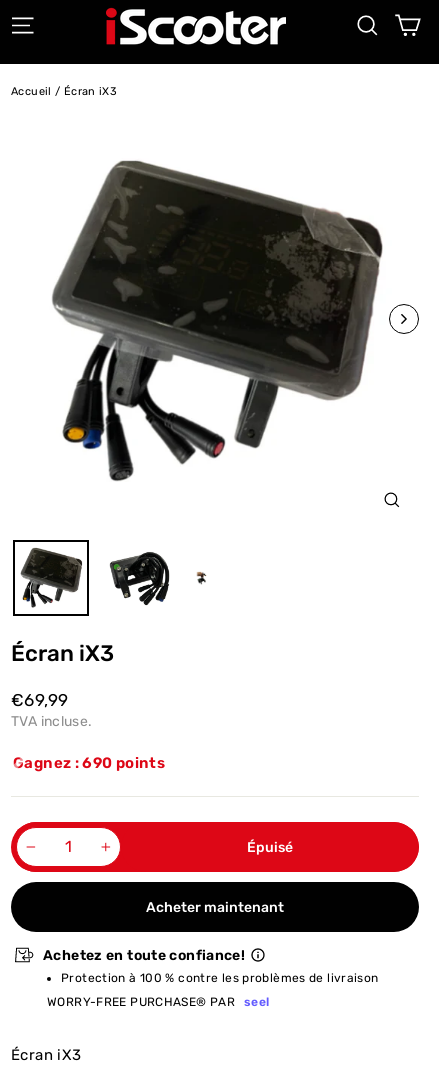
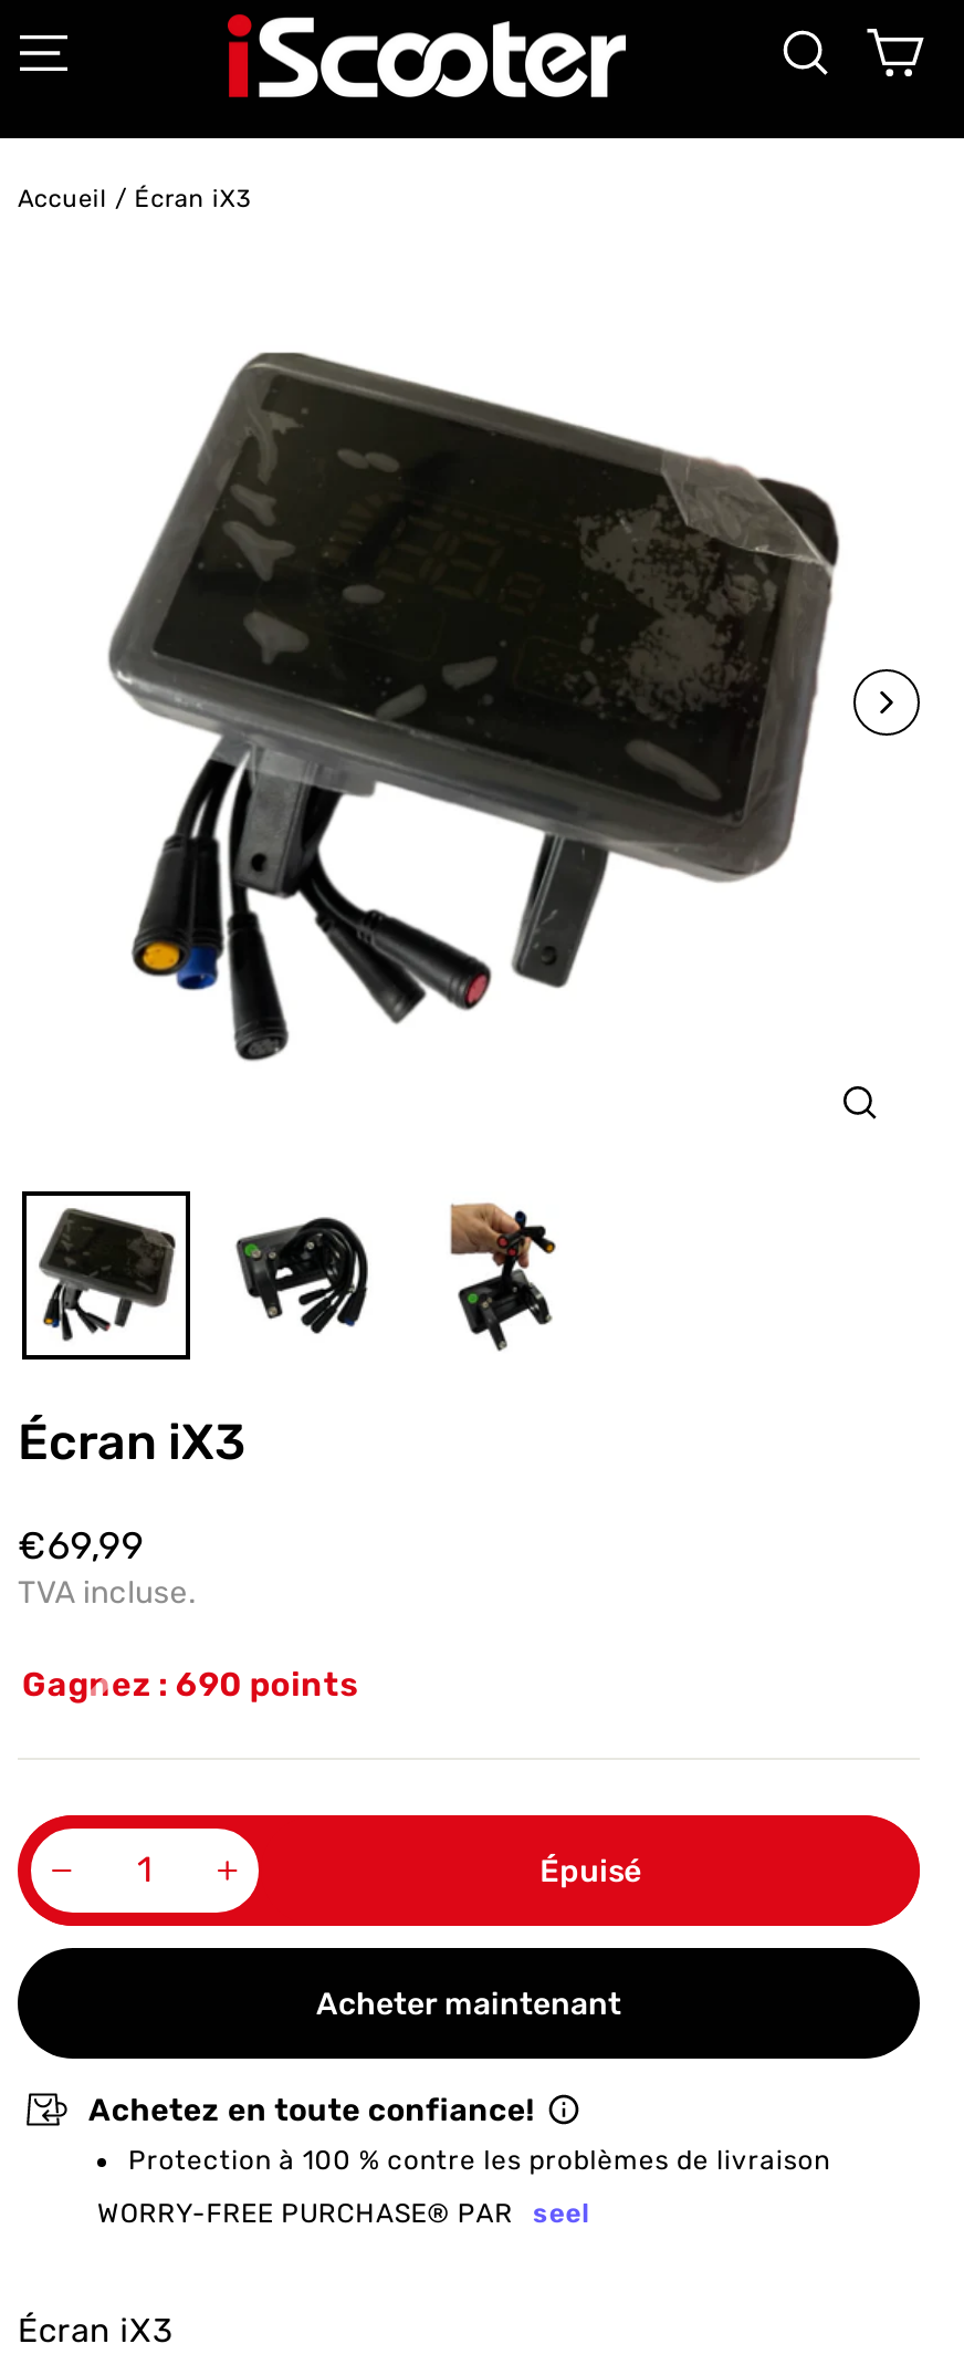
none -> [429,1202,557,1353] [image]

